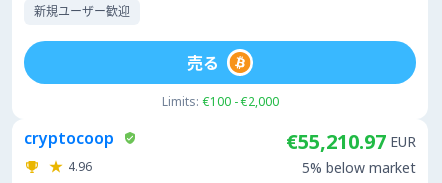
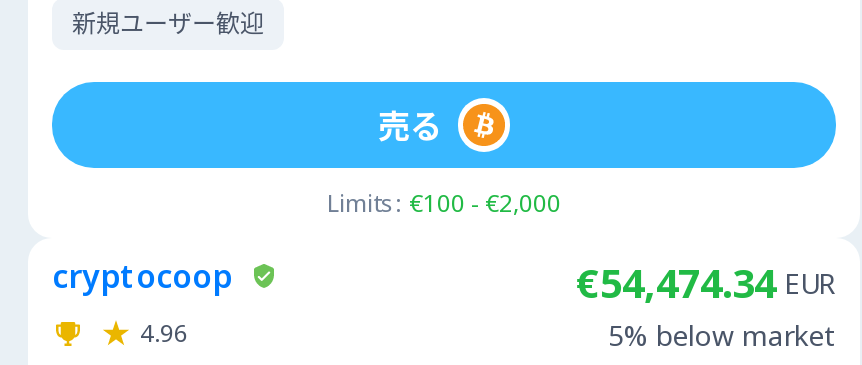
[286,128,416,155] €55,210.97 EUR -> [576,256,836,310] €54,474.34 EUR

